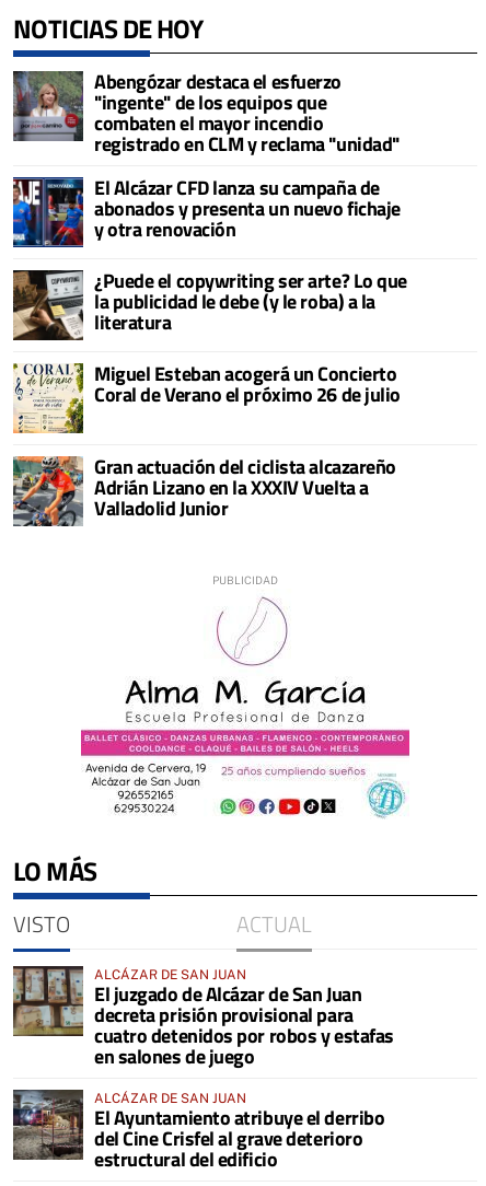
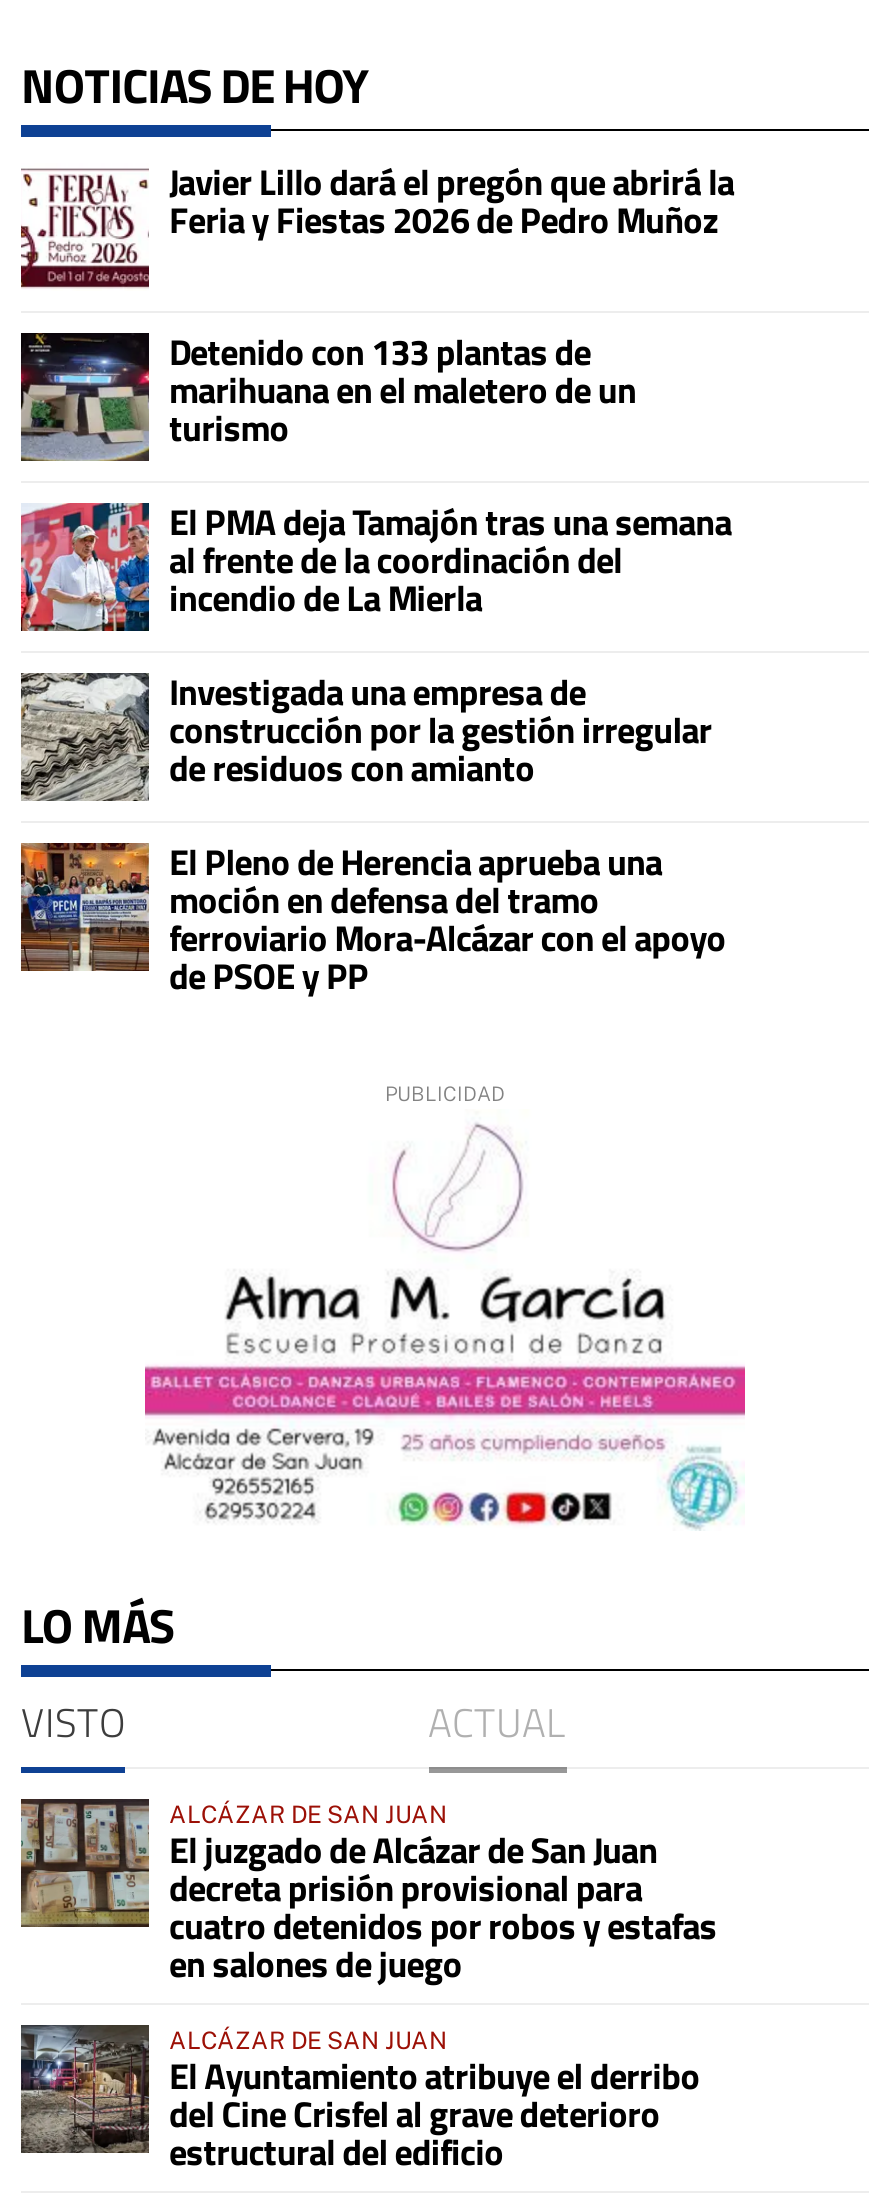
[12,67,399,159] [image] | Abengózar destaca el esfuerzo | "ingente" de los equipos que | combaten el mayor incendio | registrado en CLM y reclama "unidad" -> [19,156,734,291] [image] | Javier Lillo dará el pregón que abrirá la | Feria y Fiestas 2026 de Pedro Muñoz
[12,164,400,248] [image] | El Alcázar CFD lanza su campaña de | abonados y presenta un nuevo fichaje | y otra renovación -> [19,326,636,485] [image] | Detenido con 133 plantas de | marihuana en el maletero de un | turismo
[12,257,407,341] [image] | ¿Puede el copywriting ser arte? Lo que | la publicidad le debe (y le roba) a la | literatura -> [19,496,732,655] [image] | El PMA deja Tamajón tras una semana | al frente de la coordinación del | incendio de La Mierla
[12,350,401,434] [image] | Miguel Esteban acogerá un Concierto | Coral de Verano el próximo 26 de julio -> [19,666,712,825] [image] | Investigada una empresa de | construcción por la gestión irregular | de residuos con amianto
[12,443,396,527] [image] | Gran actuación del ciclista alcazareño | Adrián Lizano en la XXXIV Vuelta a | Valladolid Junior -> [19,836,726,1004] [image] | El Pleno de Herencia aprueba una | moción en defensa del tramo | ferroviario Mora-Alcázar con el apoyo | de PSOE y PP

